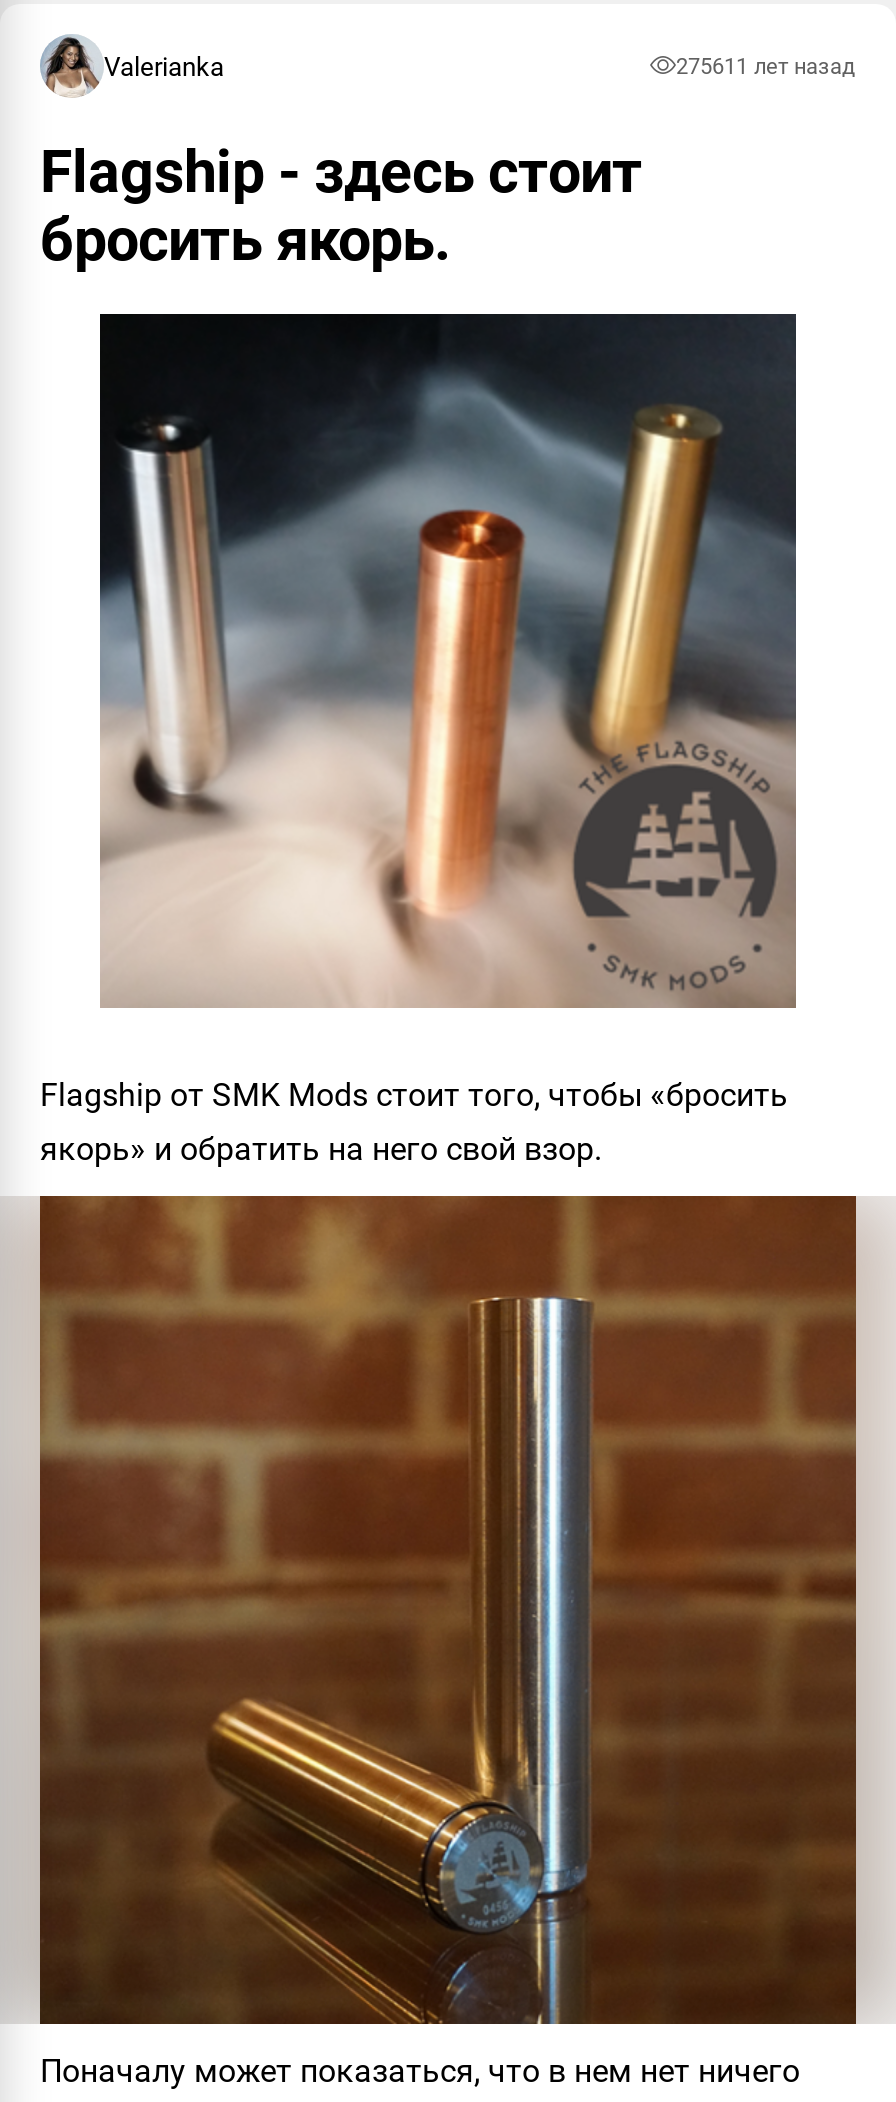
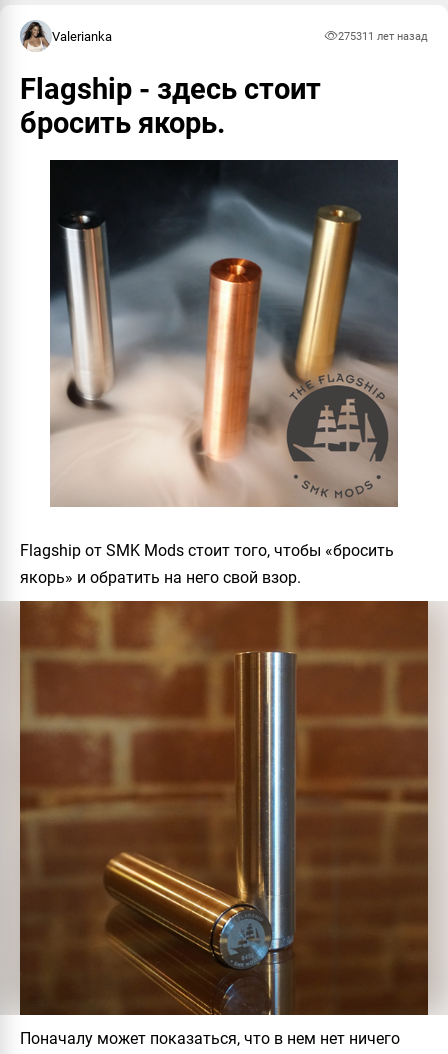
[676,53,856,79] 275611 лет назад -> [338,29,428,42] 275311 лет назад

